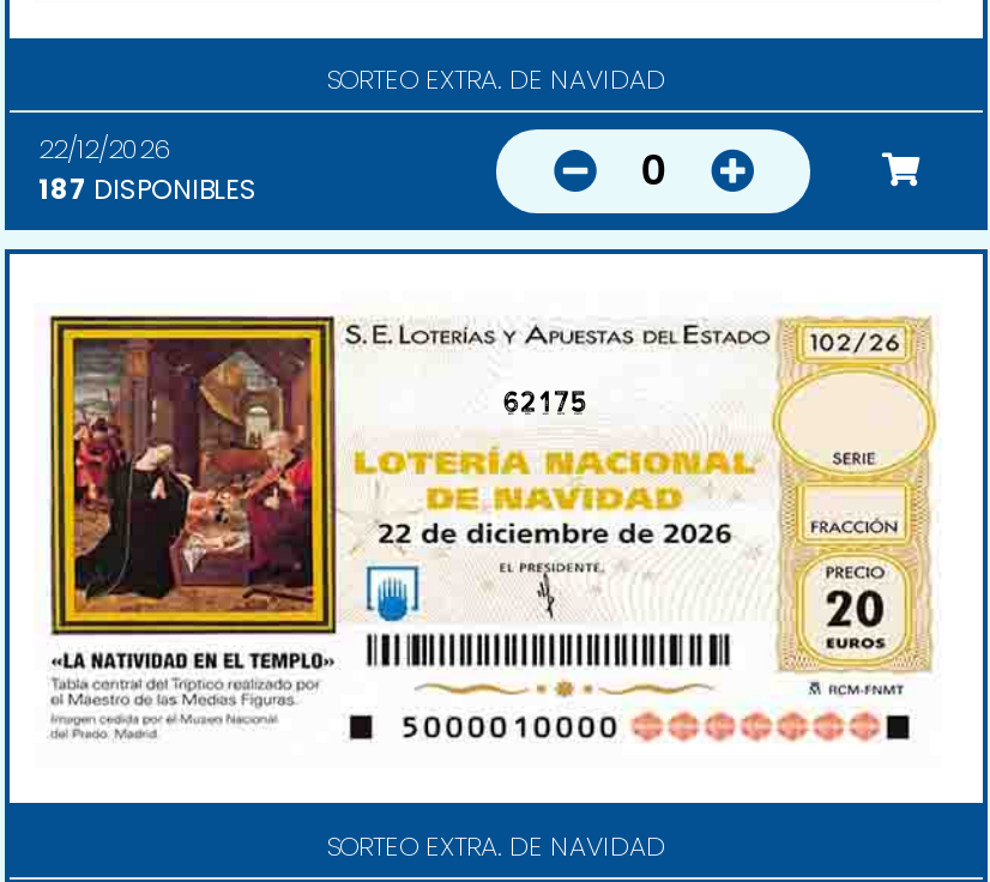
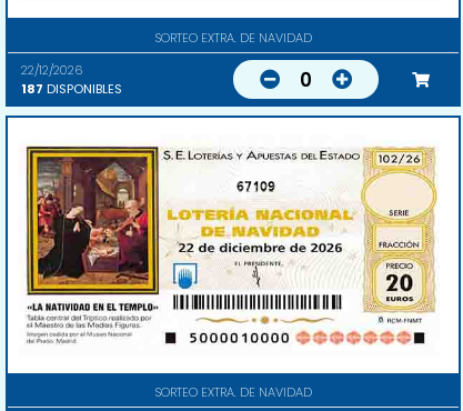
[503,384,587,422] 62175 -> [236,178,275,196] 67109

